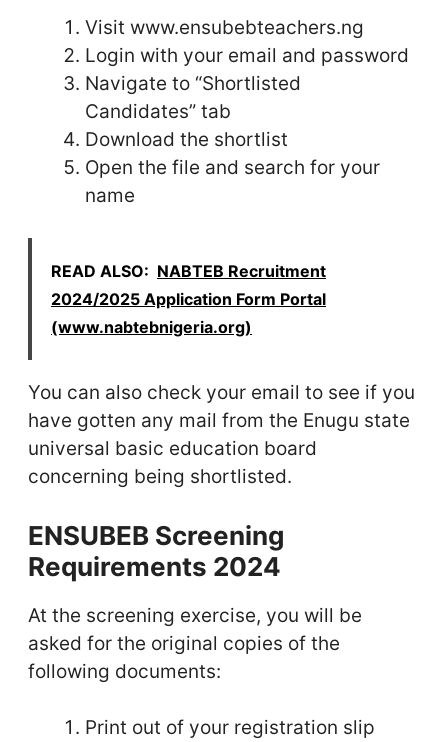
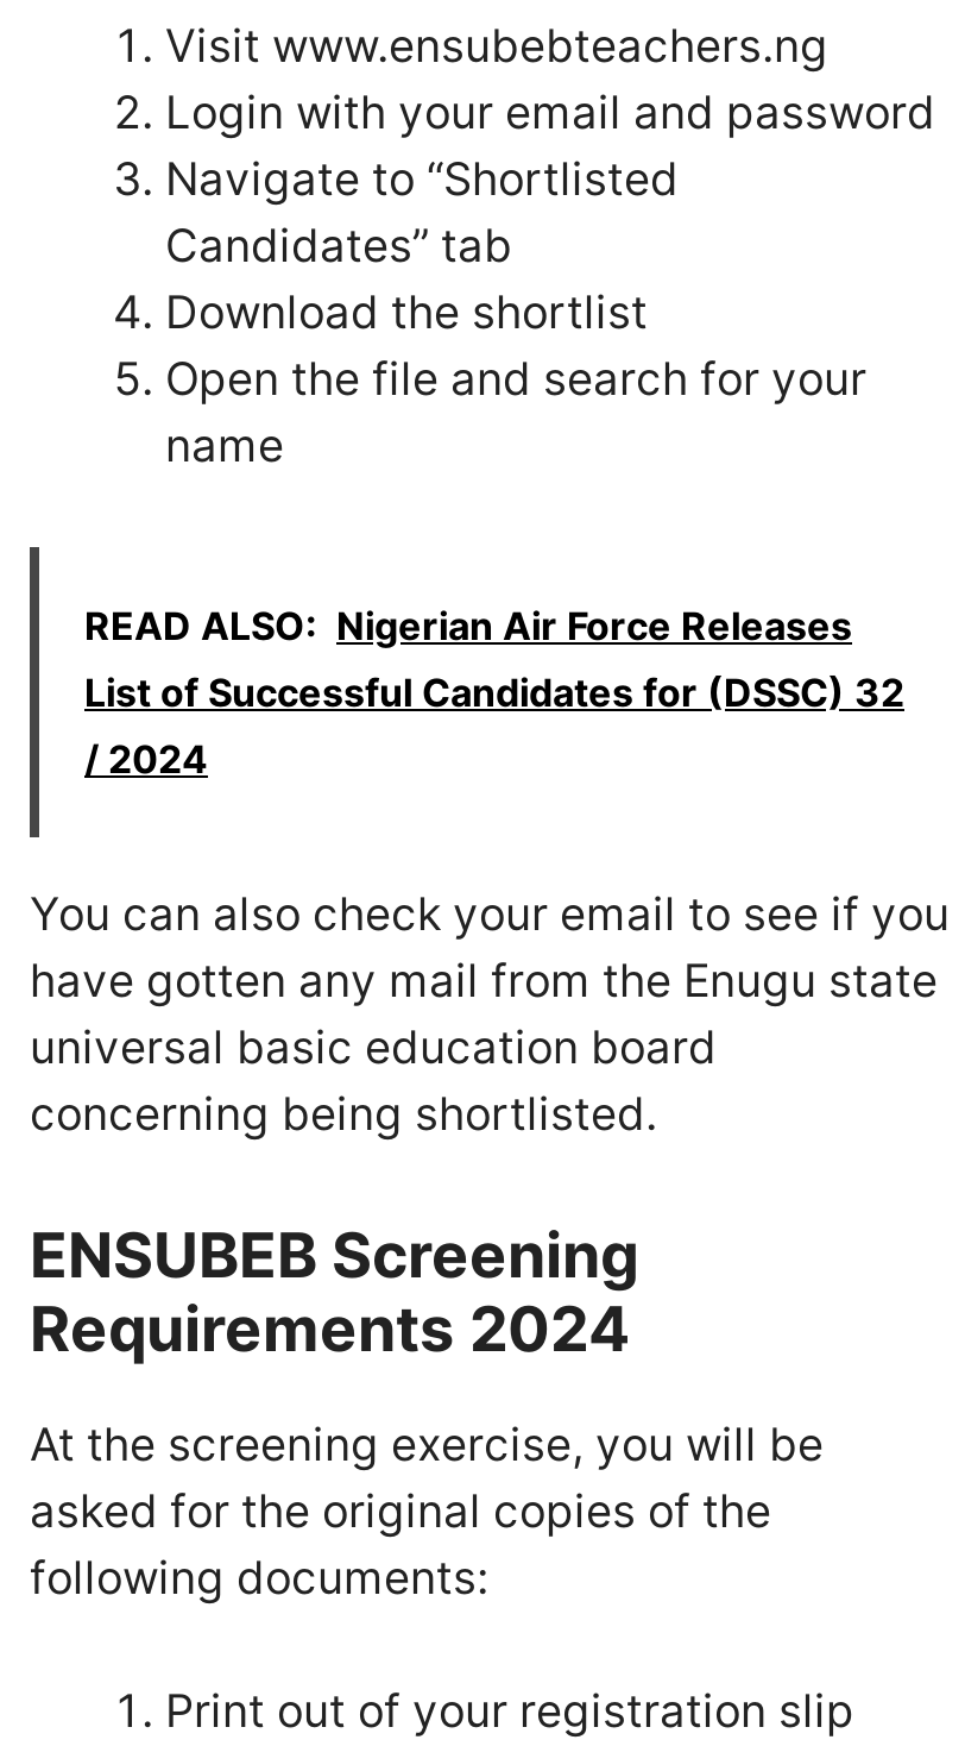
[51,261,326,337] READ ALSO: NABTEB Recruitment | 2024/2025 Application Form Portal | (www.nabtebnigeria.org) -> [84,602,904,783] READ ALSO: Nigerian Air Force Releases | List of Successful Candidates for (DSSC) 32 | / 2024

